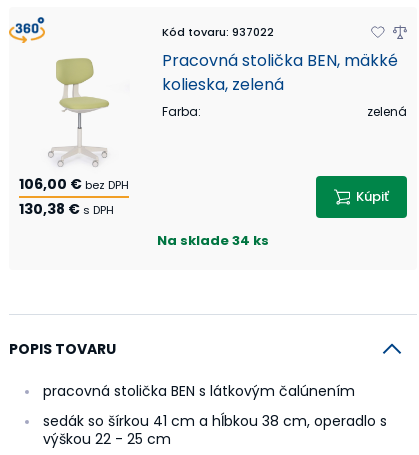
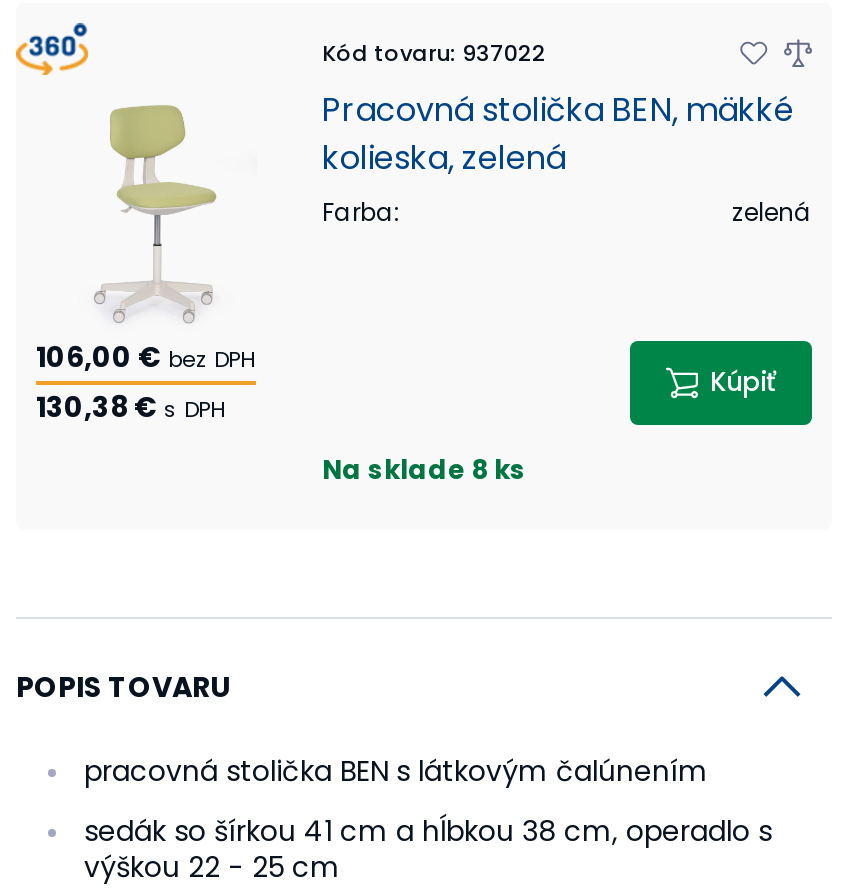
[157,231,269,250] Na sklade 34 ks -> [322,450,526,488] Na sklade 8 ks

